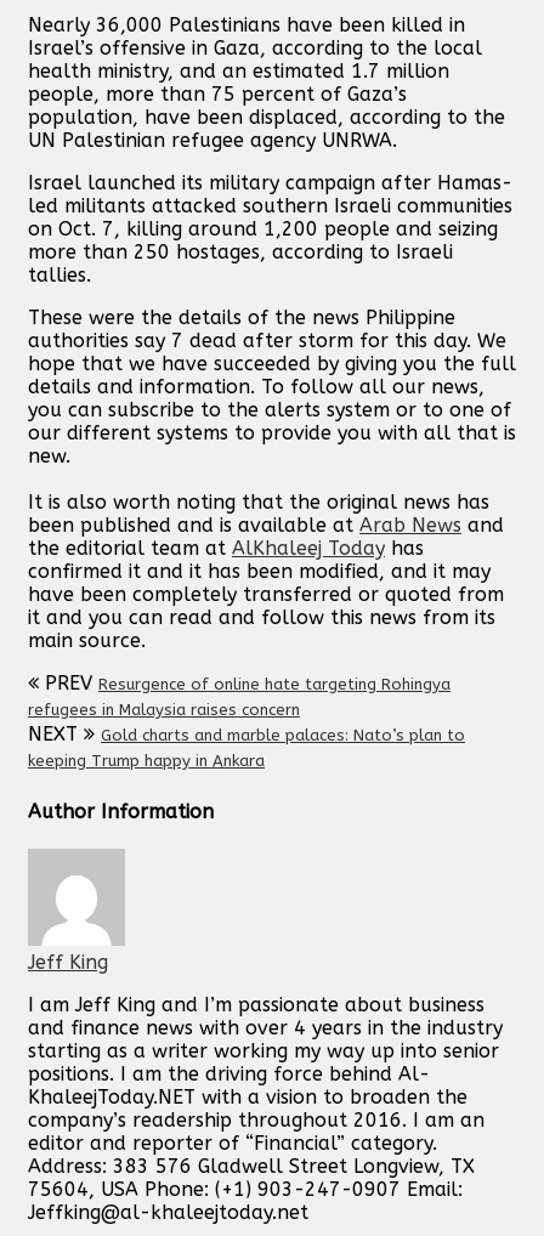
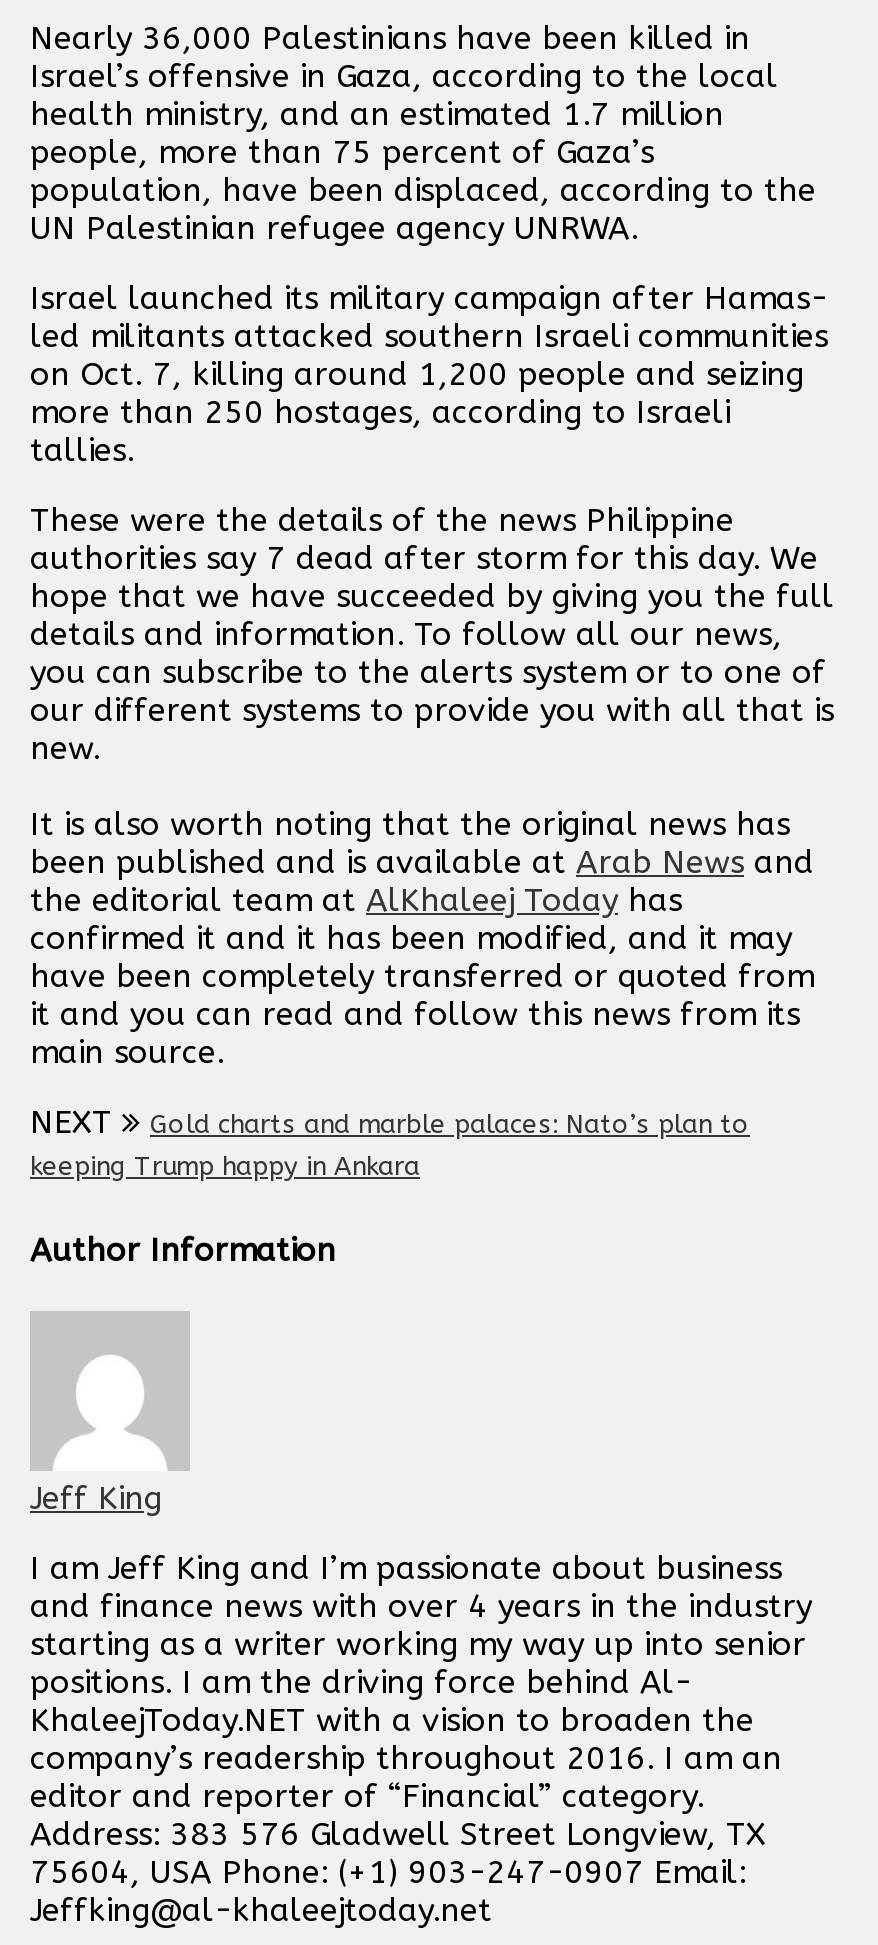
[28,672,450,719] PREV Resurgence of online hate targeting Rohingya | refugees in Malaysia raises concern -> none

